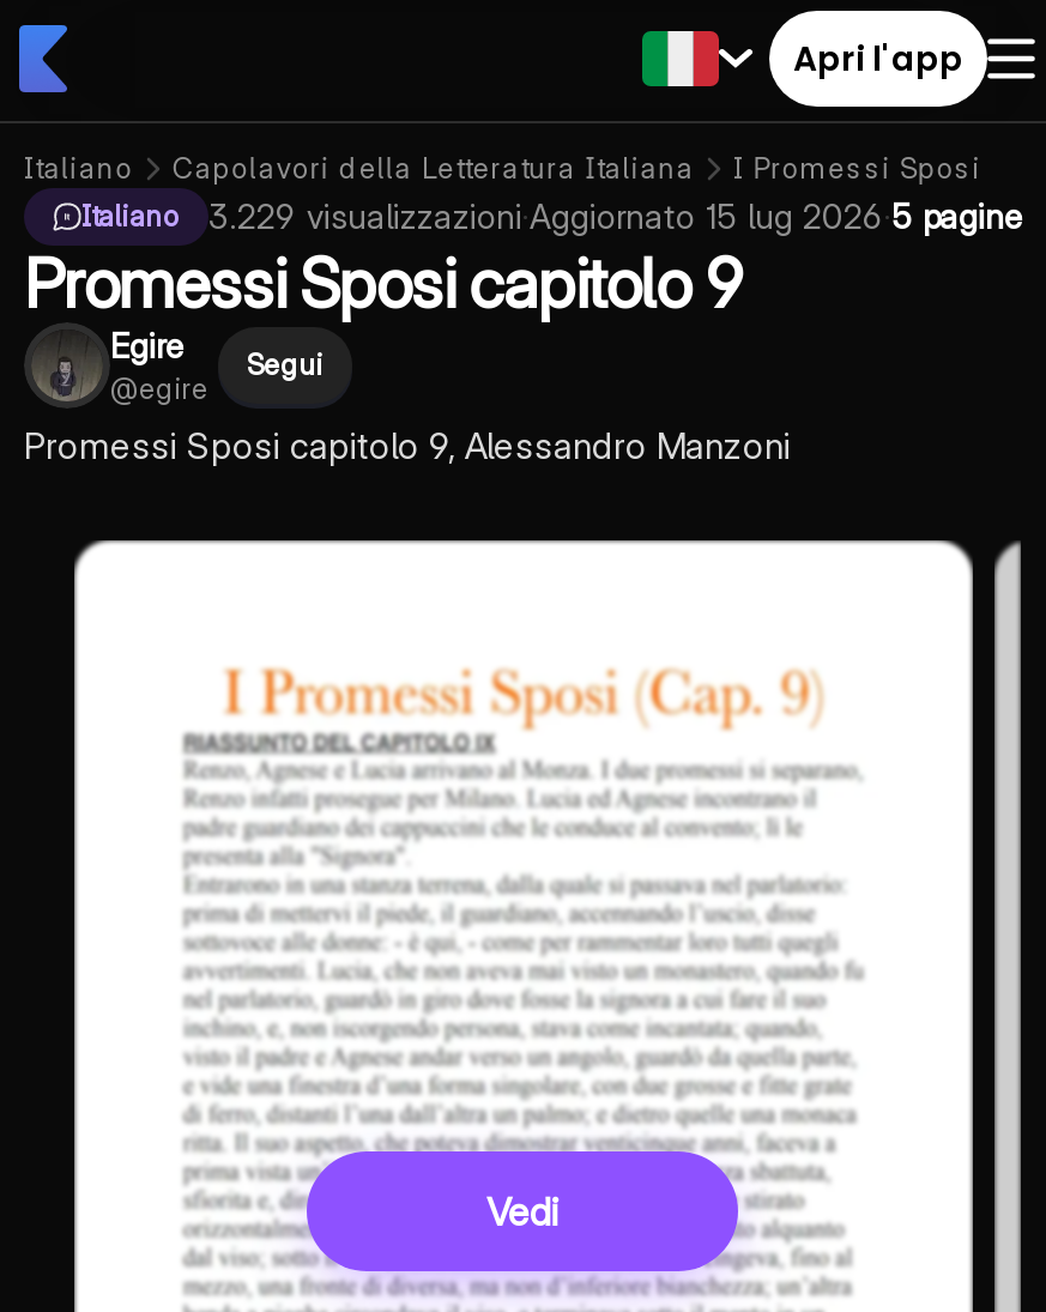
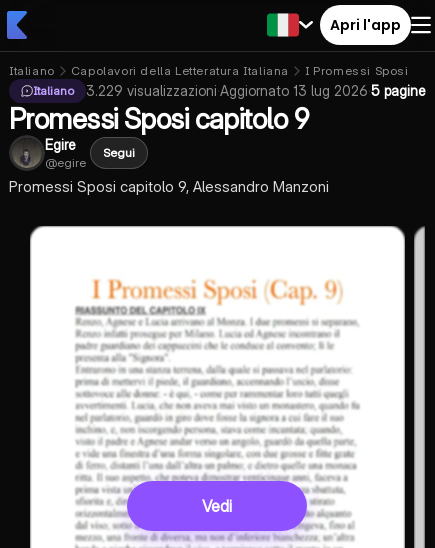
[208,195,1021,236] 3.229 visualizzazioni · Aggiornato 15 lug 2026 · 5 pagine -> [86,82,425,99] 3.229 visualizzazioni · Aggiornato 13 lug 2026 · 5 pagine

